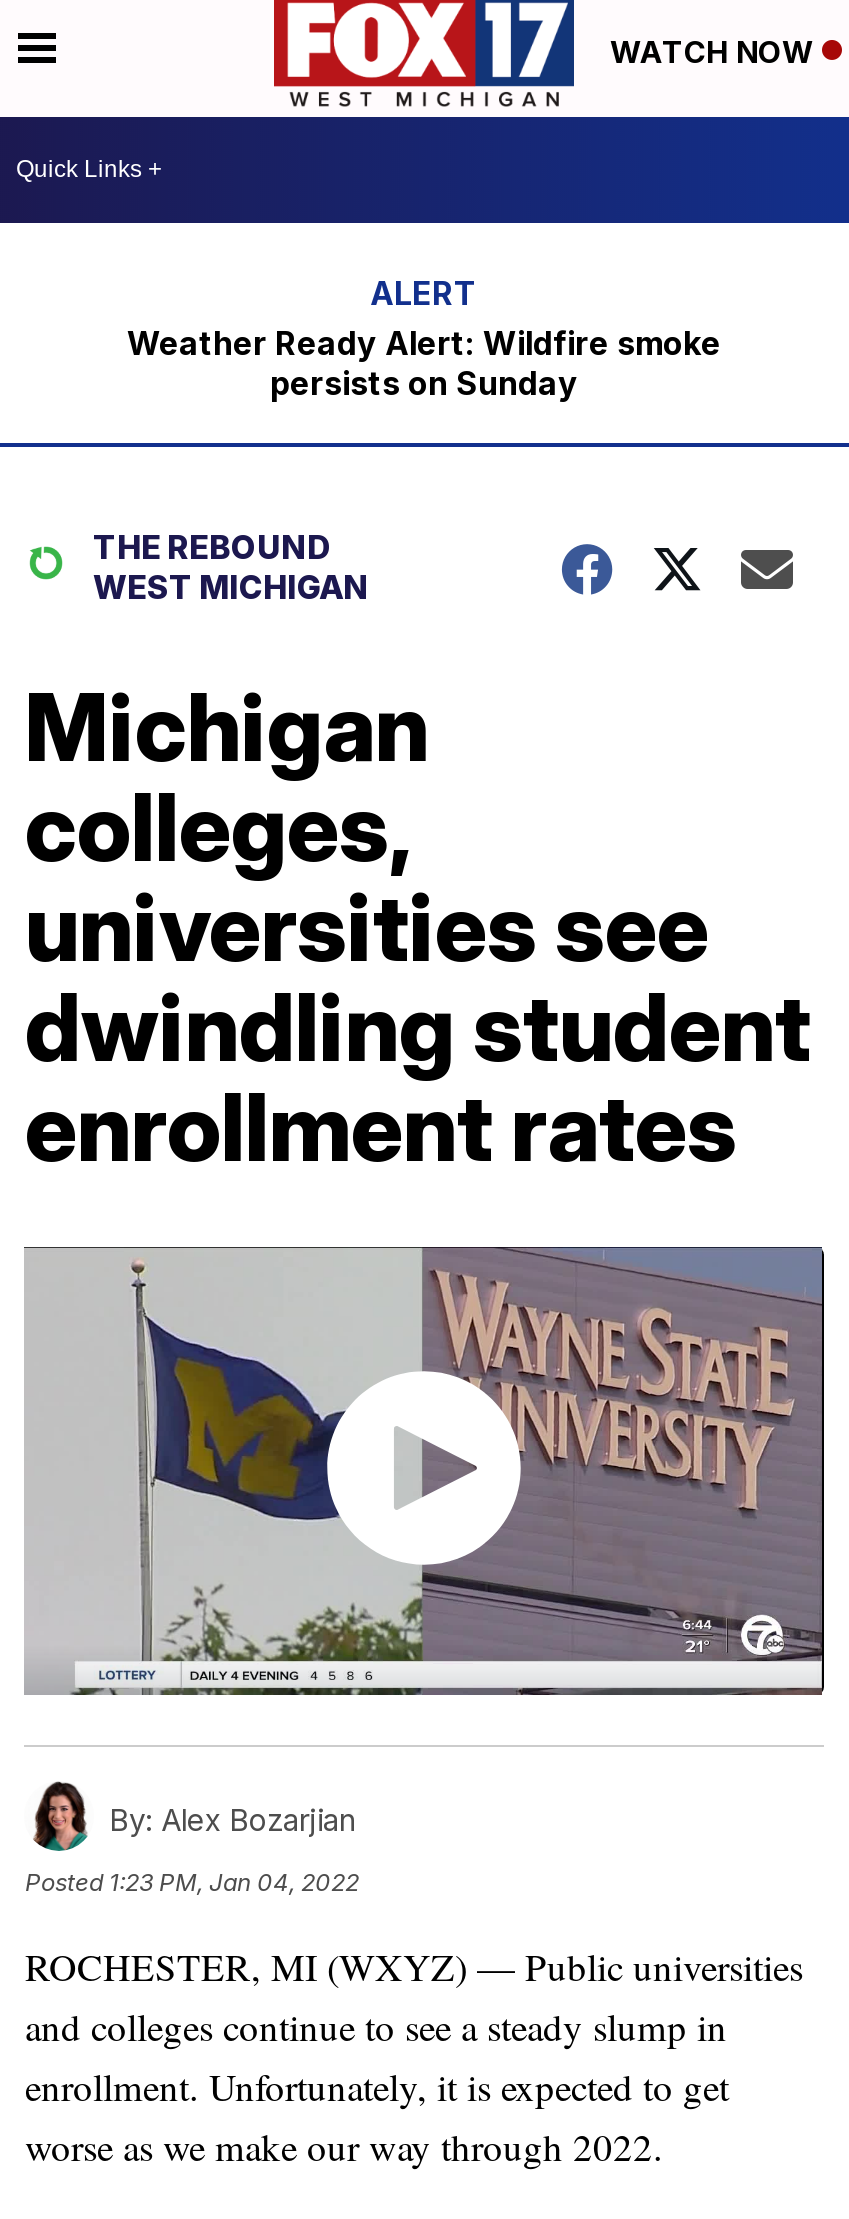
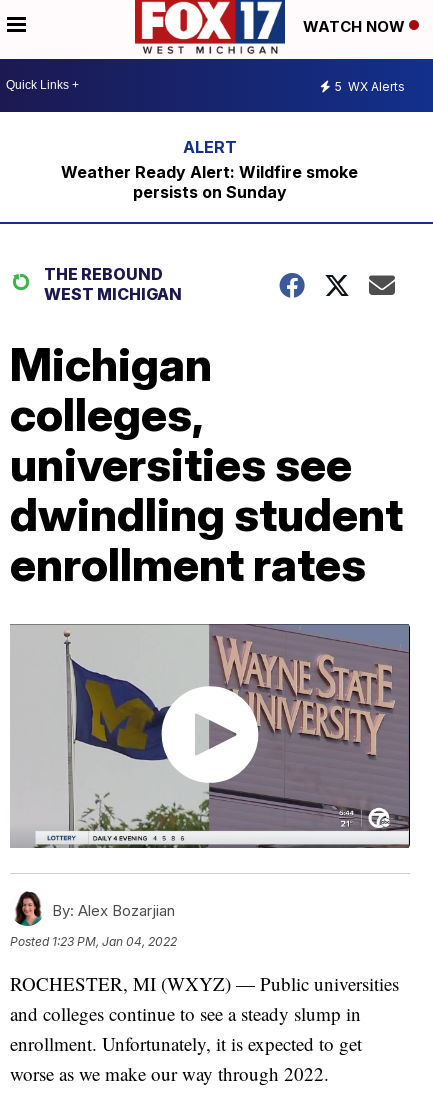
none -> [335,79,405,94] 5 WX Alerts

